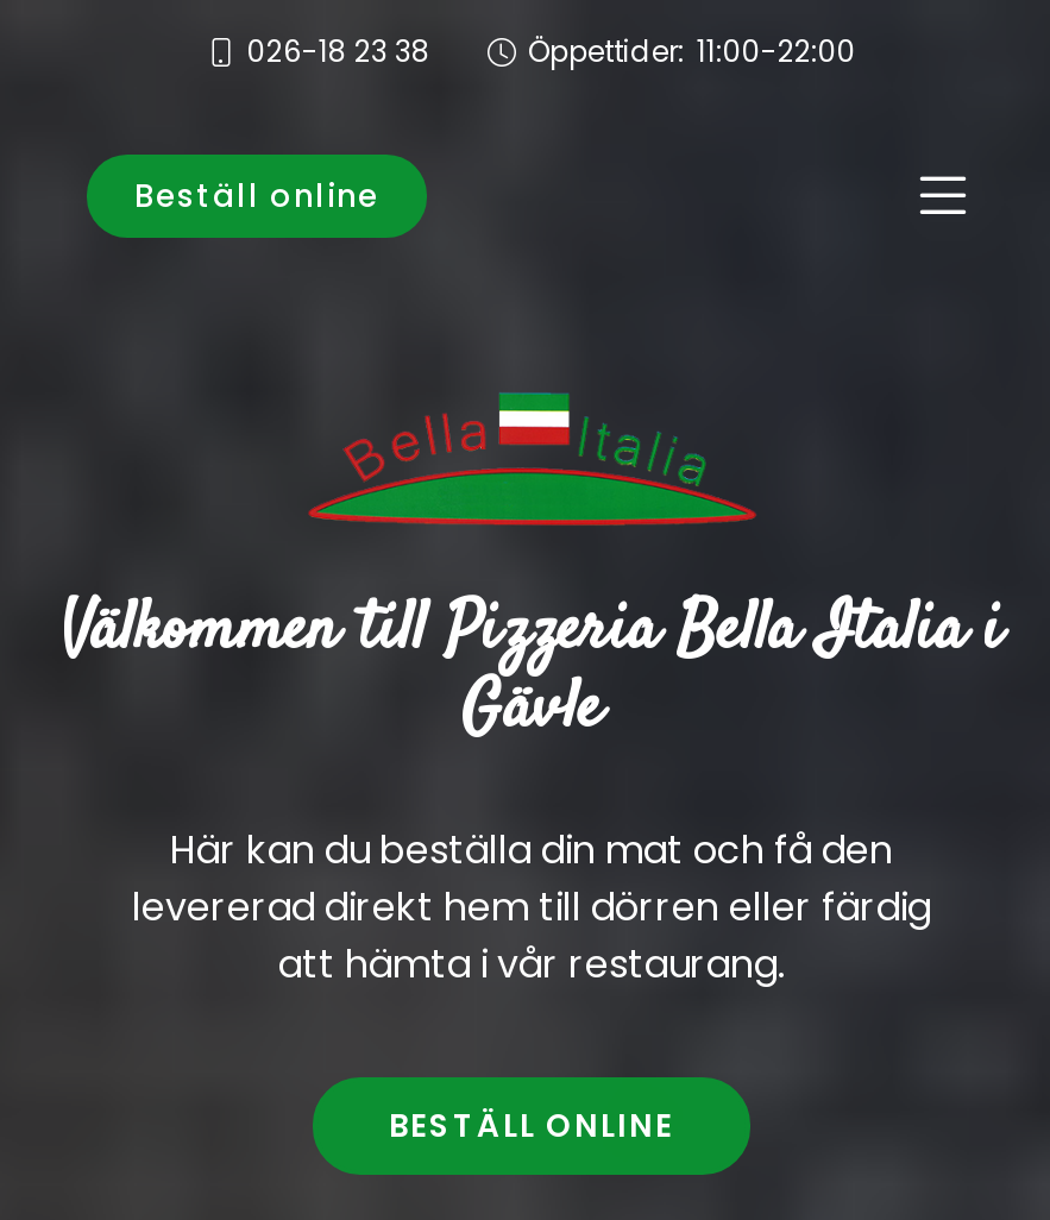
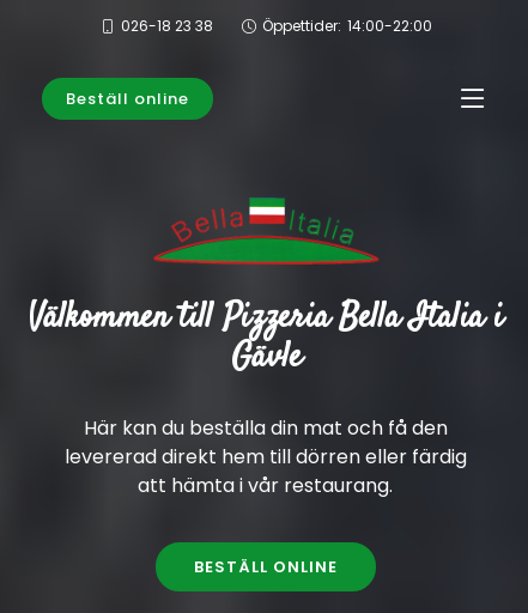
[528,31,856,71] Öppettider: 11:00-22:00 -> [262,16,432,36] Öppettider: 14:00-22:00

